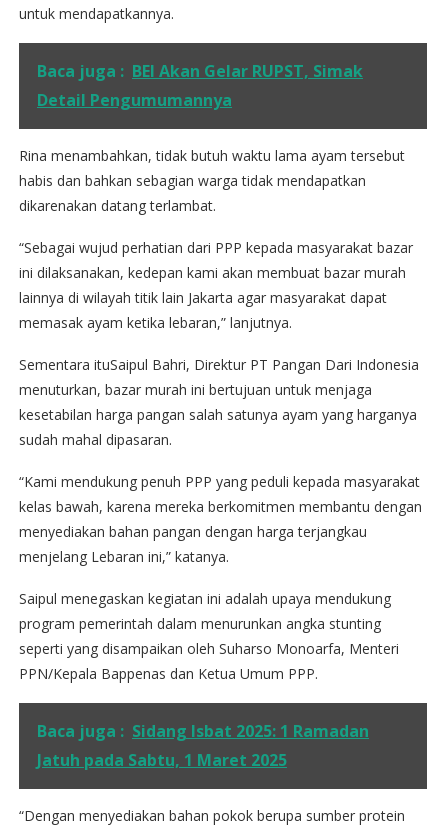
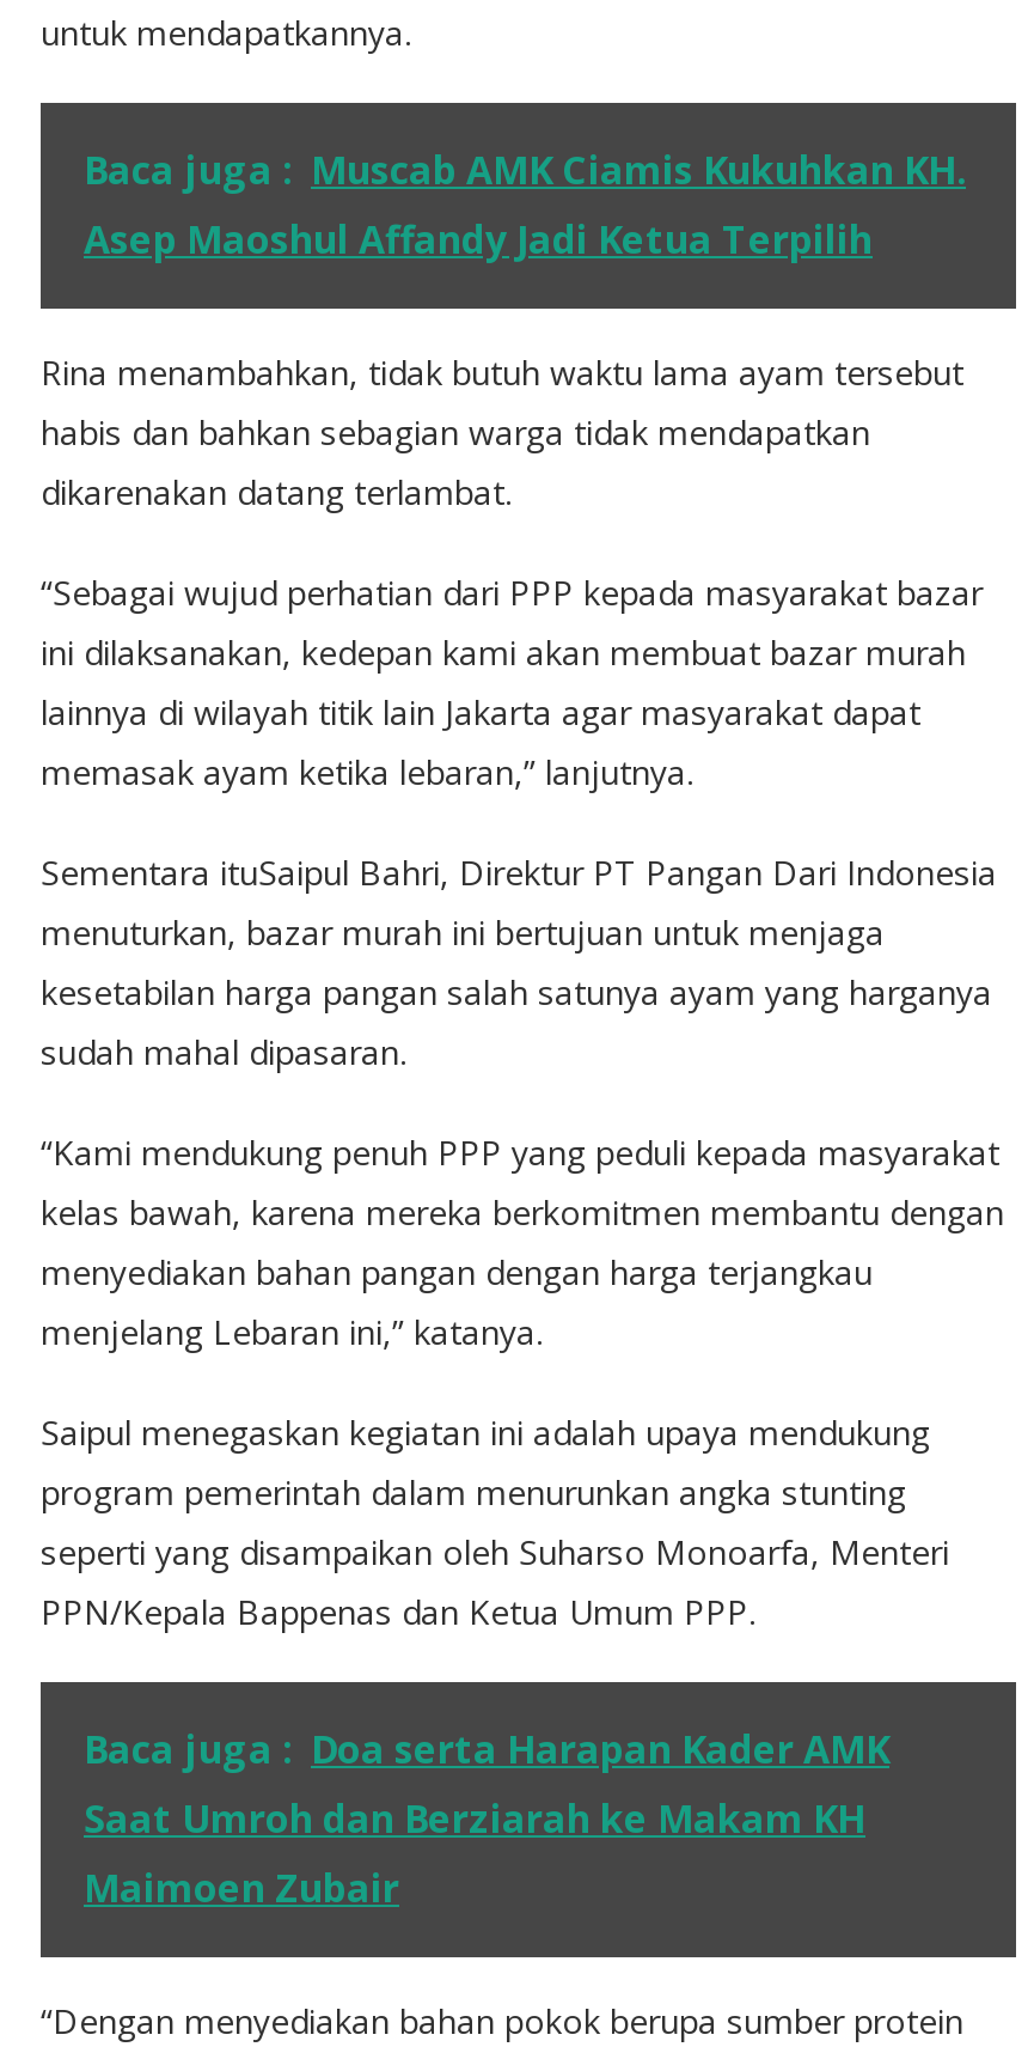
[37,59,363,110] Baca juga : BEI Akan Gelar RUPST, Simak | Detail Pengumumannya -> [84,142,966,264] Baca juga : Muscab AMK Ciamis Kukuhkan KH. | Asep Maoshul Affandy Jadi Ketua Terpilih
[37,719,369,770] Baca juga : Sidang Isbat 2025: 1 Ramadan | Jatuh pada Sabtu, 1 Maret 2025 -> [84,1722,889,1913] Baca juga : Doa serta Harapan Kader AMK | Saat Umroh dan Berziarah ke Makam KH | Maimoen Zubair

